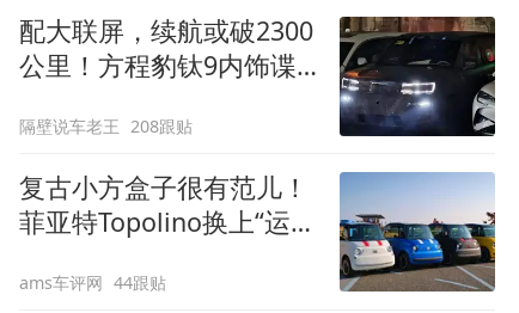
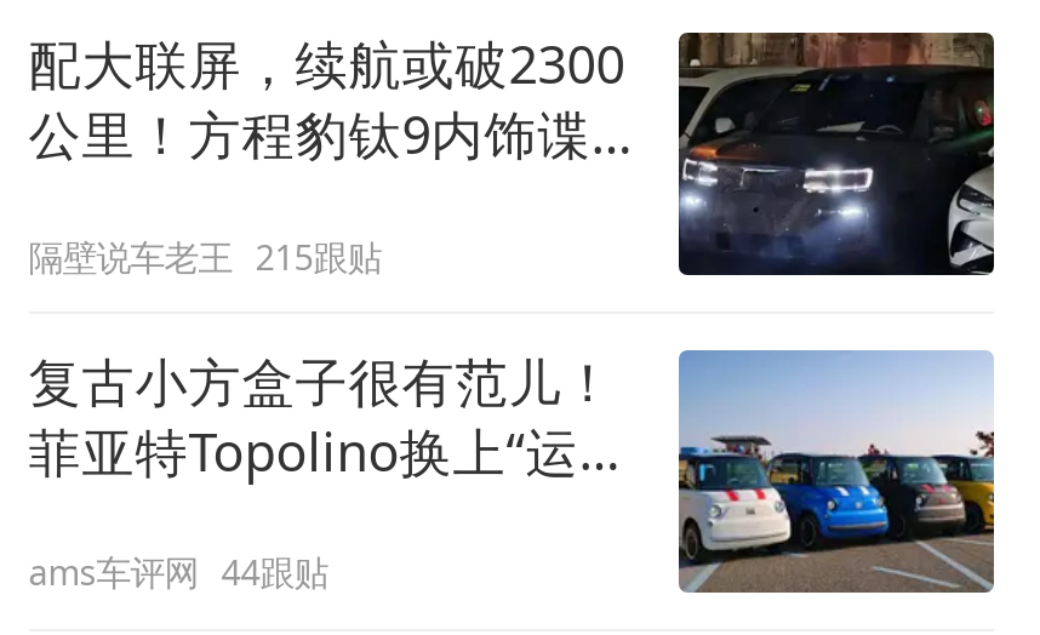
[19,115,193,137] 隔壁说车老王 208跟贴 -> [28,232,381,278] 隔壁说车老王 215跟贴

